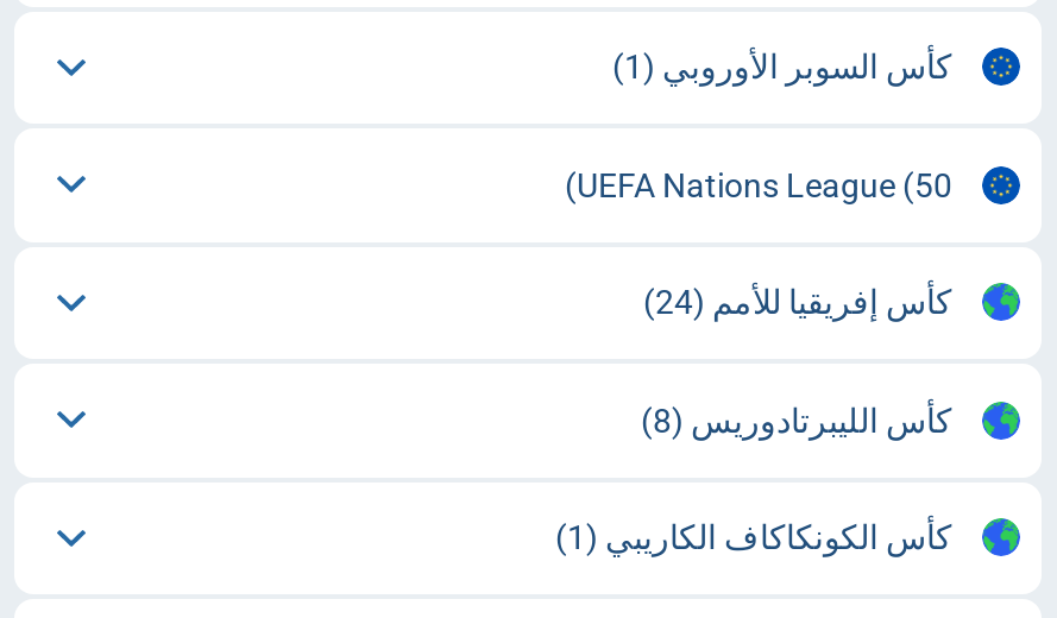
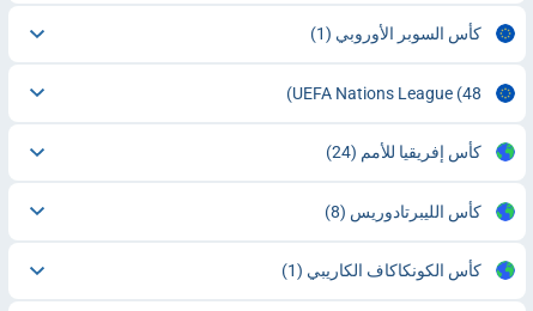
[577,166,952,204] UEFA Nations League (50) -> [292,83,481,103] UEFA Nations League (48)

